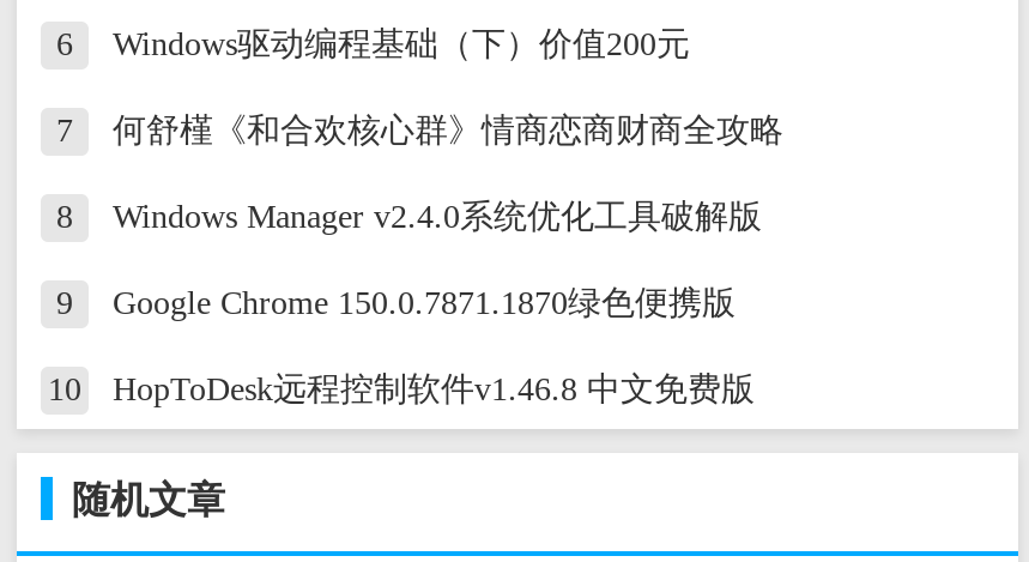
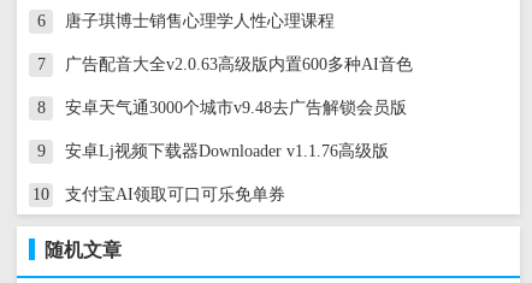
[113,26,690,62] Windows驱动编程基础（下）价值200元 -> [65,12,335,30] 唐子琪博士销售心理学人性心理课程
[113,112,783,148] 何舒槿《和合欢核心群》情商恋商财商全攻略 -> [65,55,413,73] 广告配音大全v2.0.63高级版内置600多种AI音色
[113,199,762,235] Windows Manager v2.4.0系统优化工具破解版 -> [65,99,407,117] 安卓天气通3000个城市v9.48去广告解锁会员版
[113,285,736,321] Google Chrome 150.0.7871.1870绿色便携版 -> [65,142,389,160] 安卓Lj视频下载器Downloader v1.1.76高级版
[113,371,755,407] HopToDesk远程控制软件v1.46.8 中文免费版 -> [65,185,285,203] 支付宝AI领取可口可乐免单券

